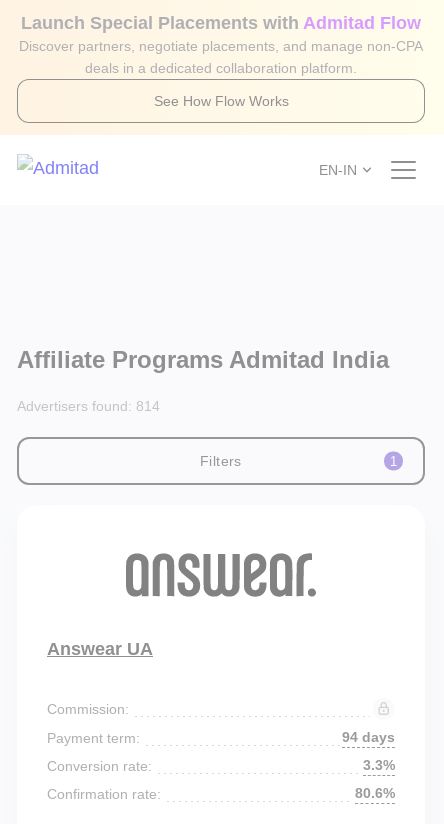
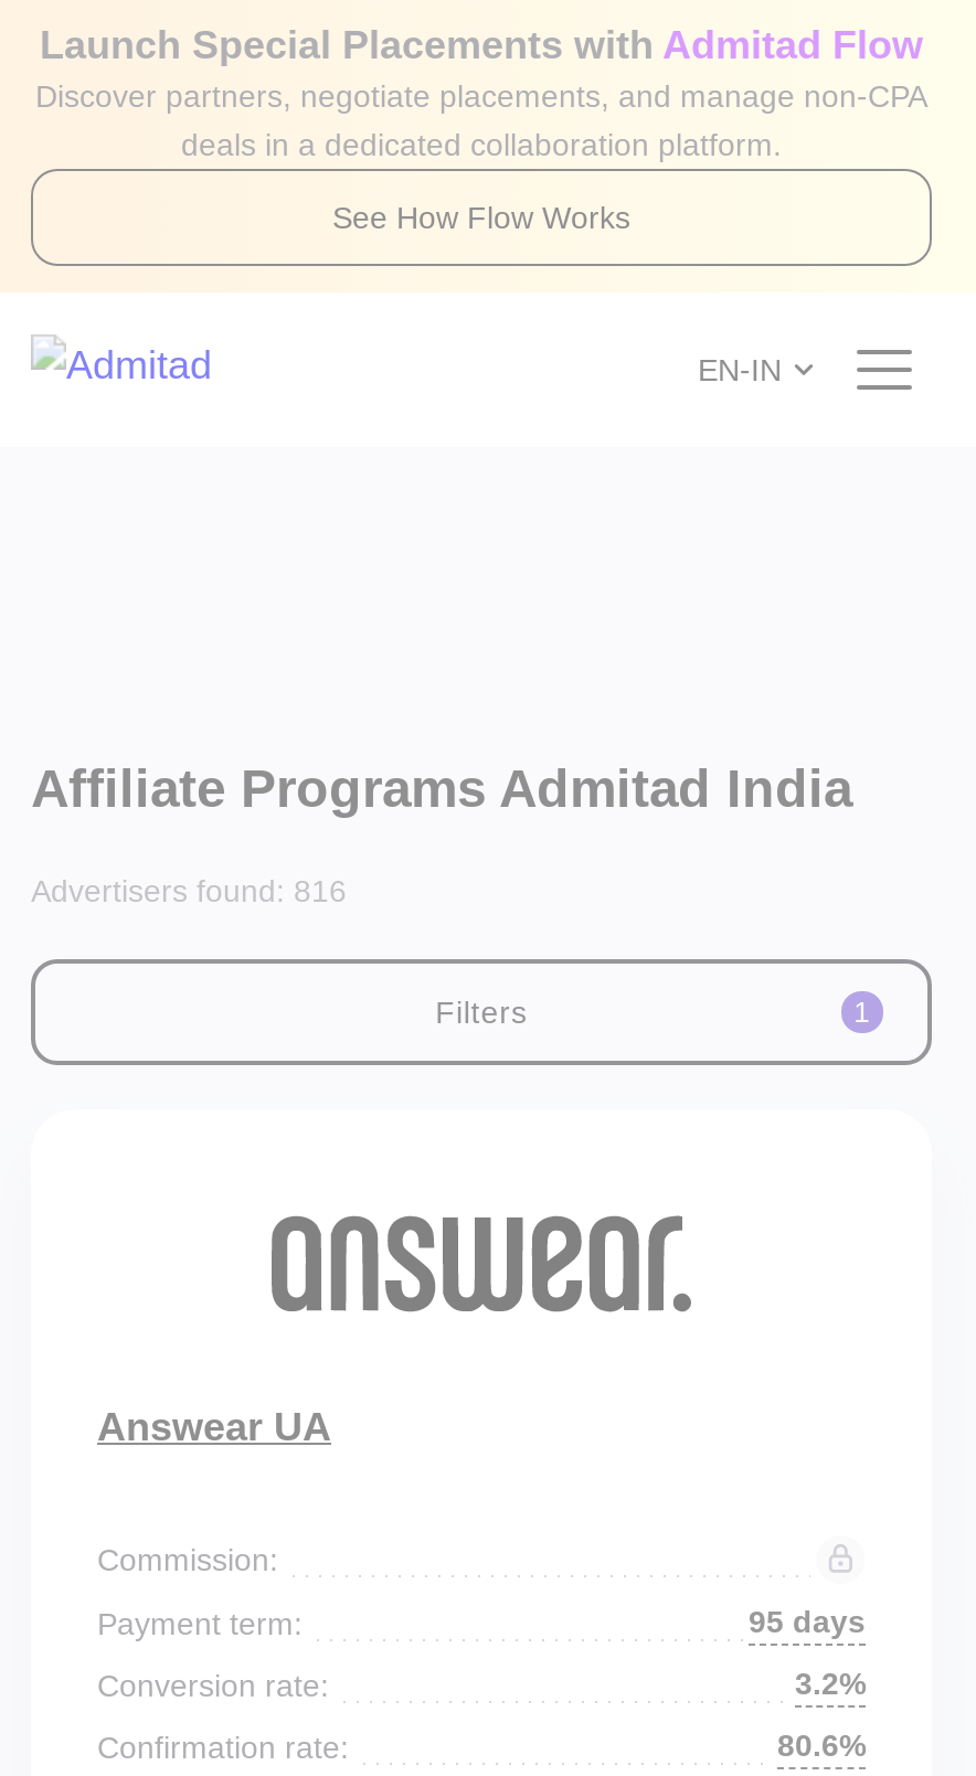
[17,398,160,414] Advertisers found: 814 -> [31,873,347,908] Advertisers found: 816
[342,729,395,745] 94 days -> [749,1604,866,1639] 95 days
[363,757,395,773] 3.3% -> [795,1666,866,1701] 3.2%

